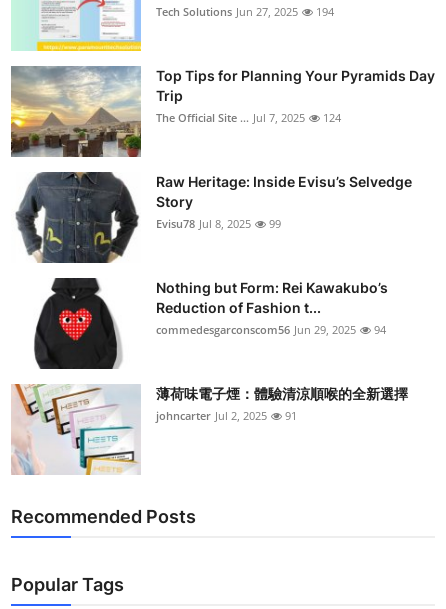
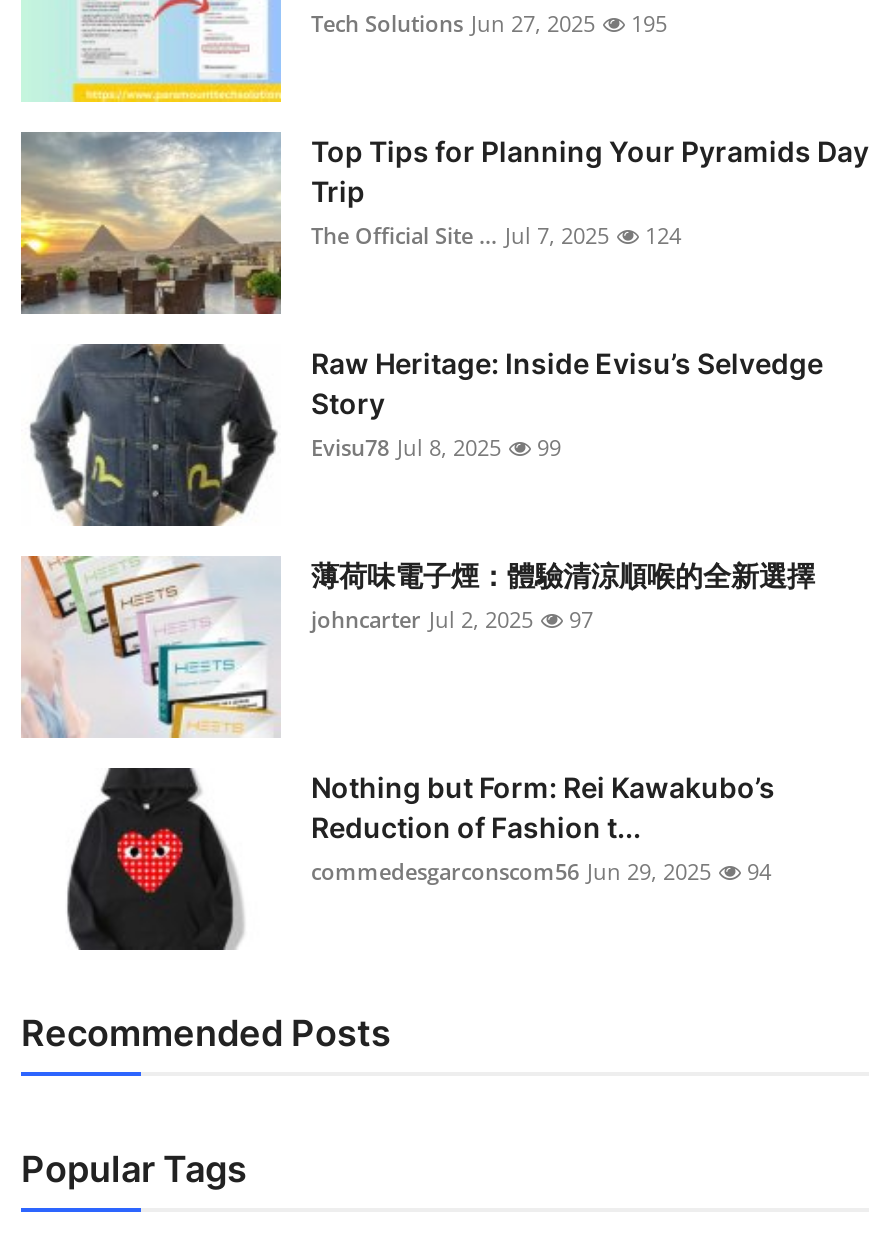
[156,4,334,19] Tech Solutions Jun 27, 2025 194 -> [311,8,667,38] Tech Solutions Jun 27, 2025 195
none -> [563,604,593,634] 97
moved [33,278,388,369] -> [65,768,775,950]: [image] | Nothing but Form: Rei Kawakubo’s | Reduction of Fashion t... | commedesgarconscom56 Jun 29, 2025 | 94
moved [11,383,408,476] -> [21,554,815,740]: [image] | 薄荷味電子煙：體驗清涼順喉的全新選擇 | johncarter Jul 2, 2025
[282,408,297,423] 91 -> none

